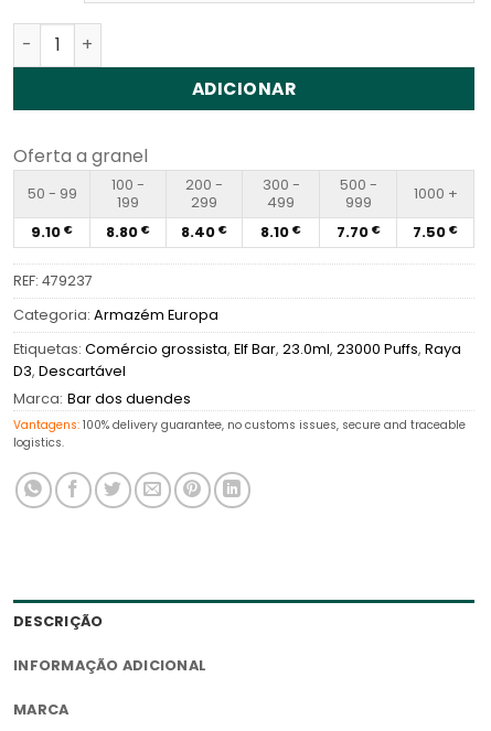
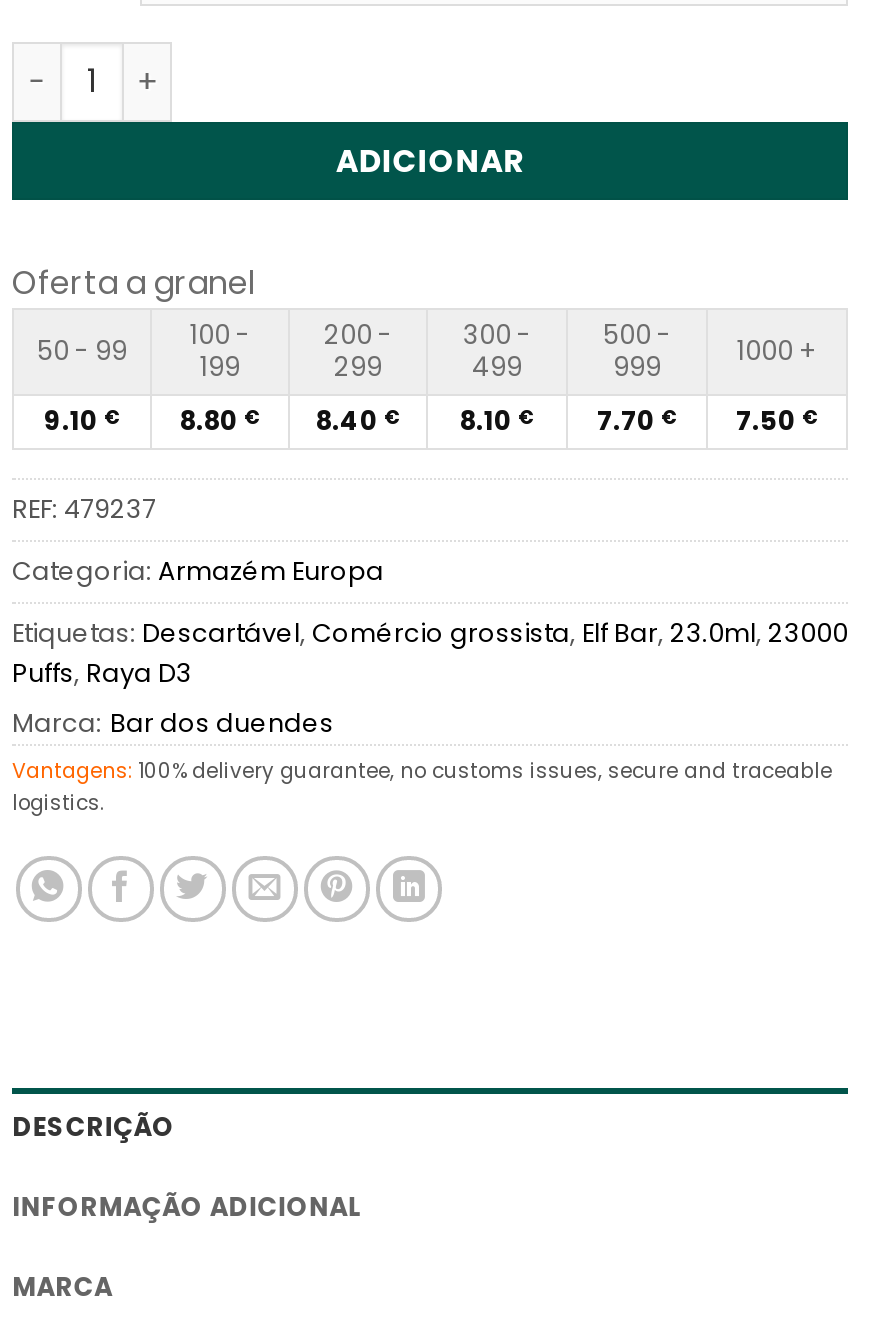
[13,340,461,380] Etiquetas: Comércio grossista, Elf Bar, 23.0ml, 23000 Puffs, Raya | D3, Descartável -> [12,616,848,690] Etiquetas: Descartável, Comércio grossista, Elf Bar, 23.0ml, 23000 | Puffs, Raya D3

